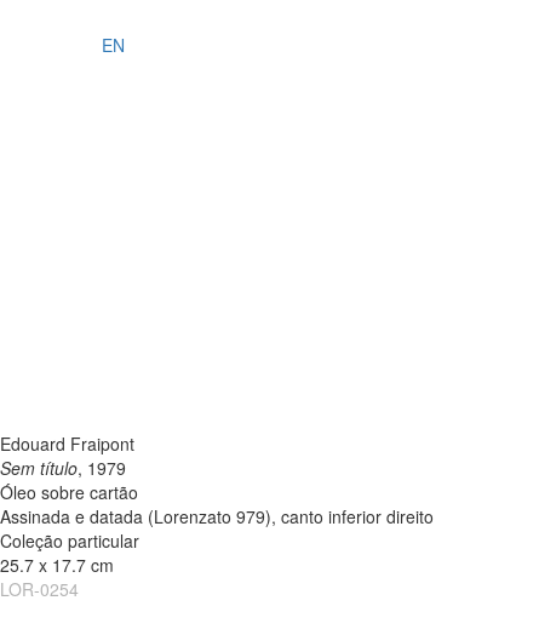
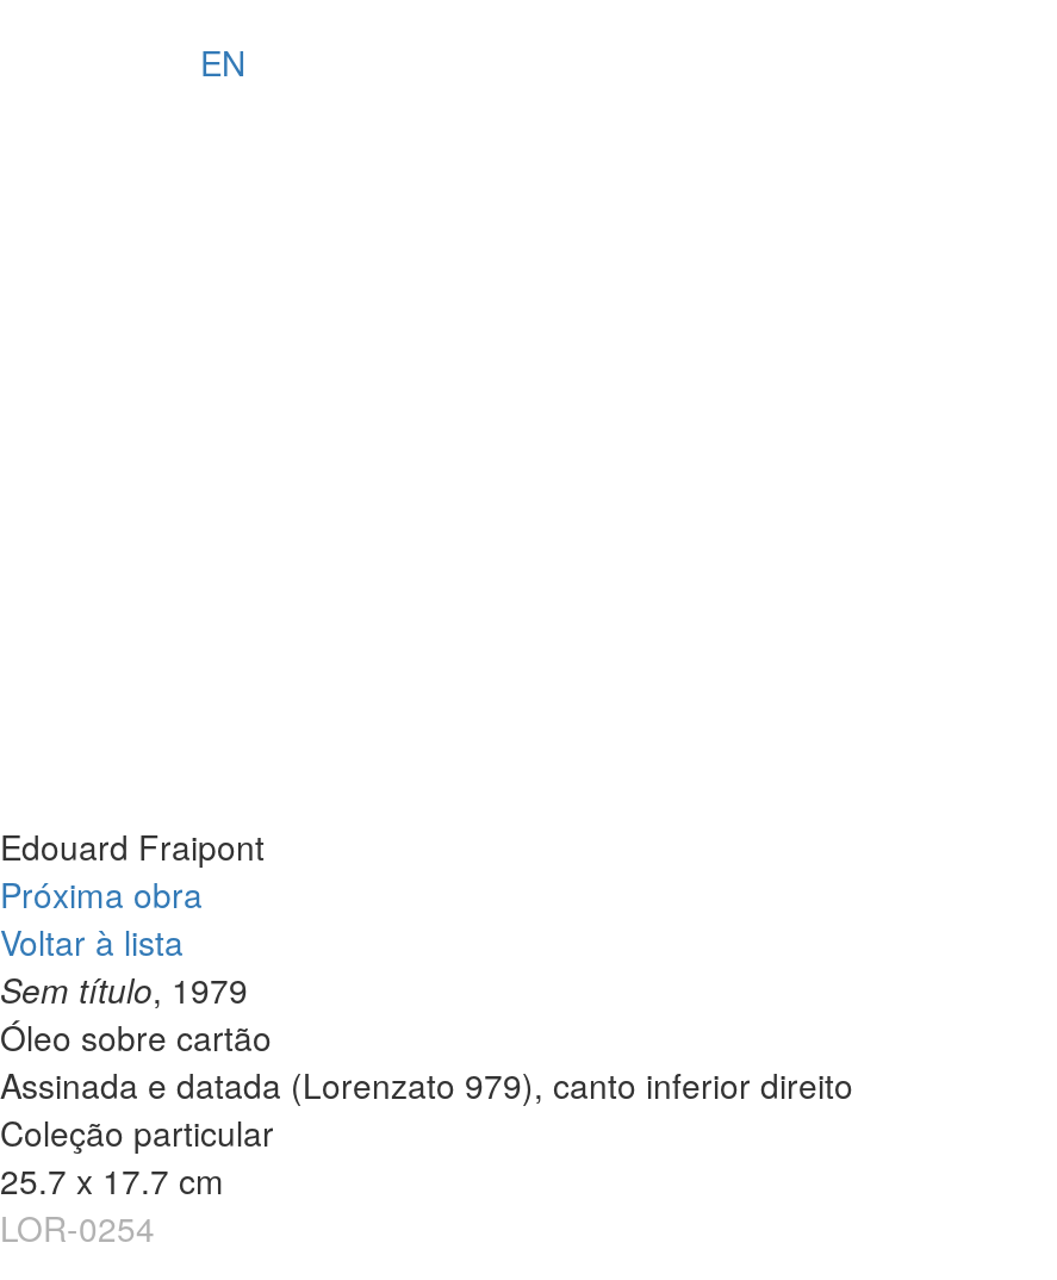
none -> [0,870,203,965] Próxima obra | Voltar à lista

